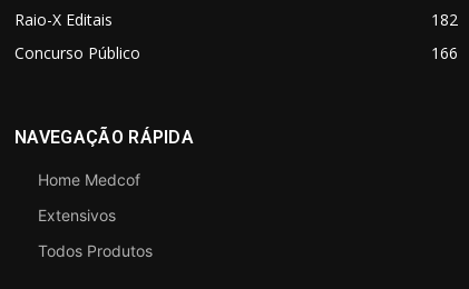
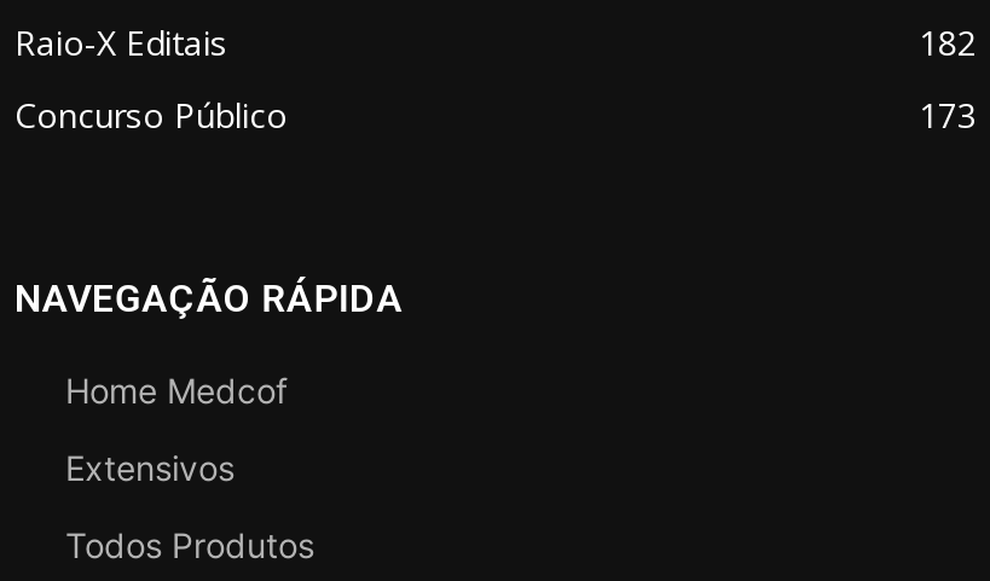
[431,43,458,64] 166 -> [919,91,977,137] 173

